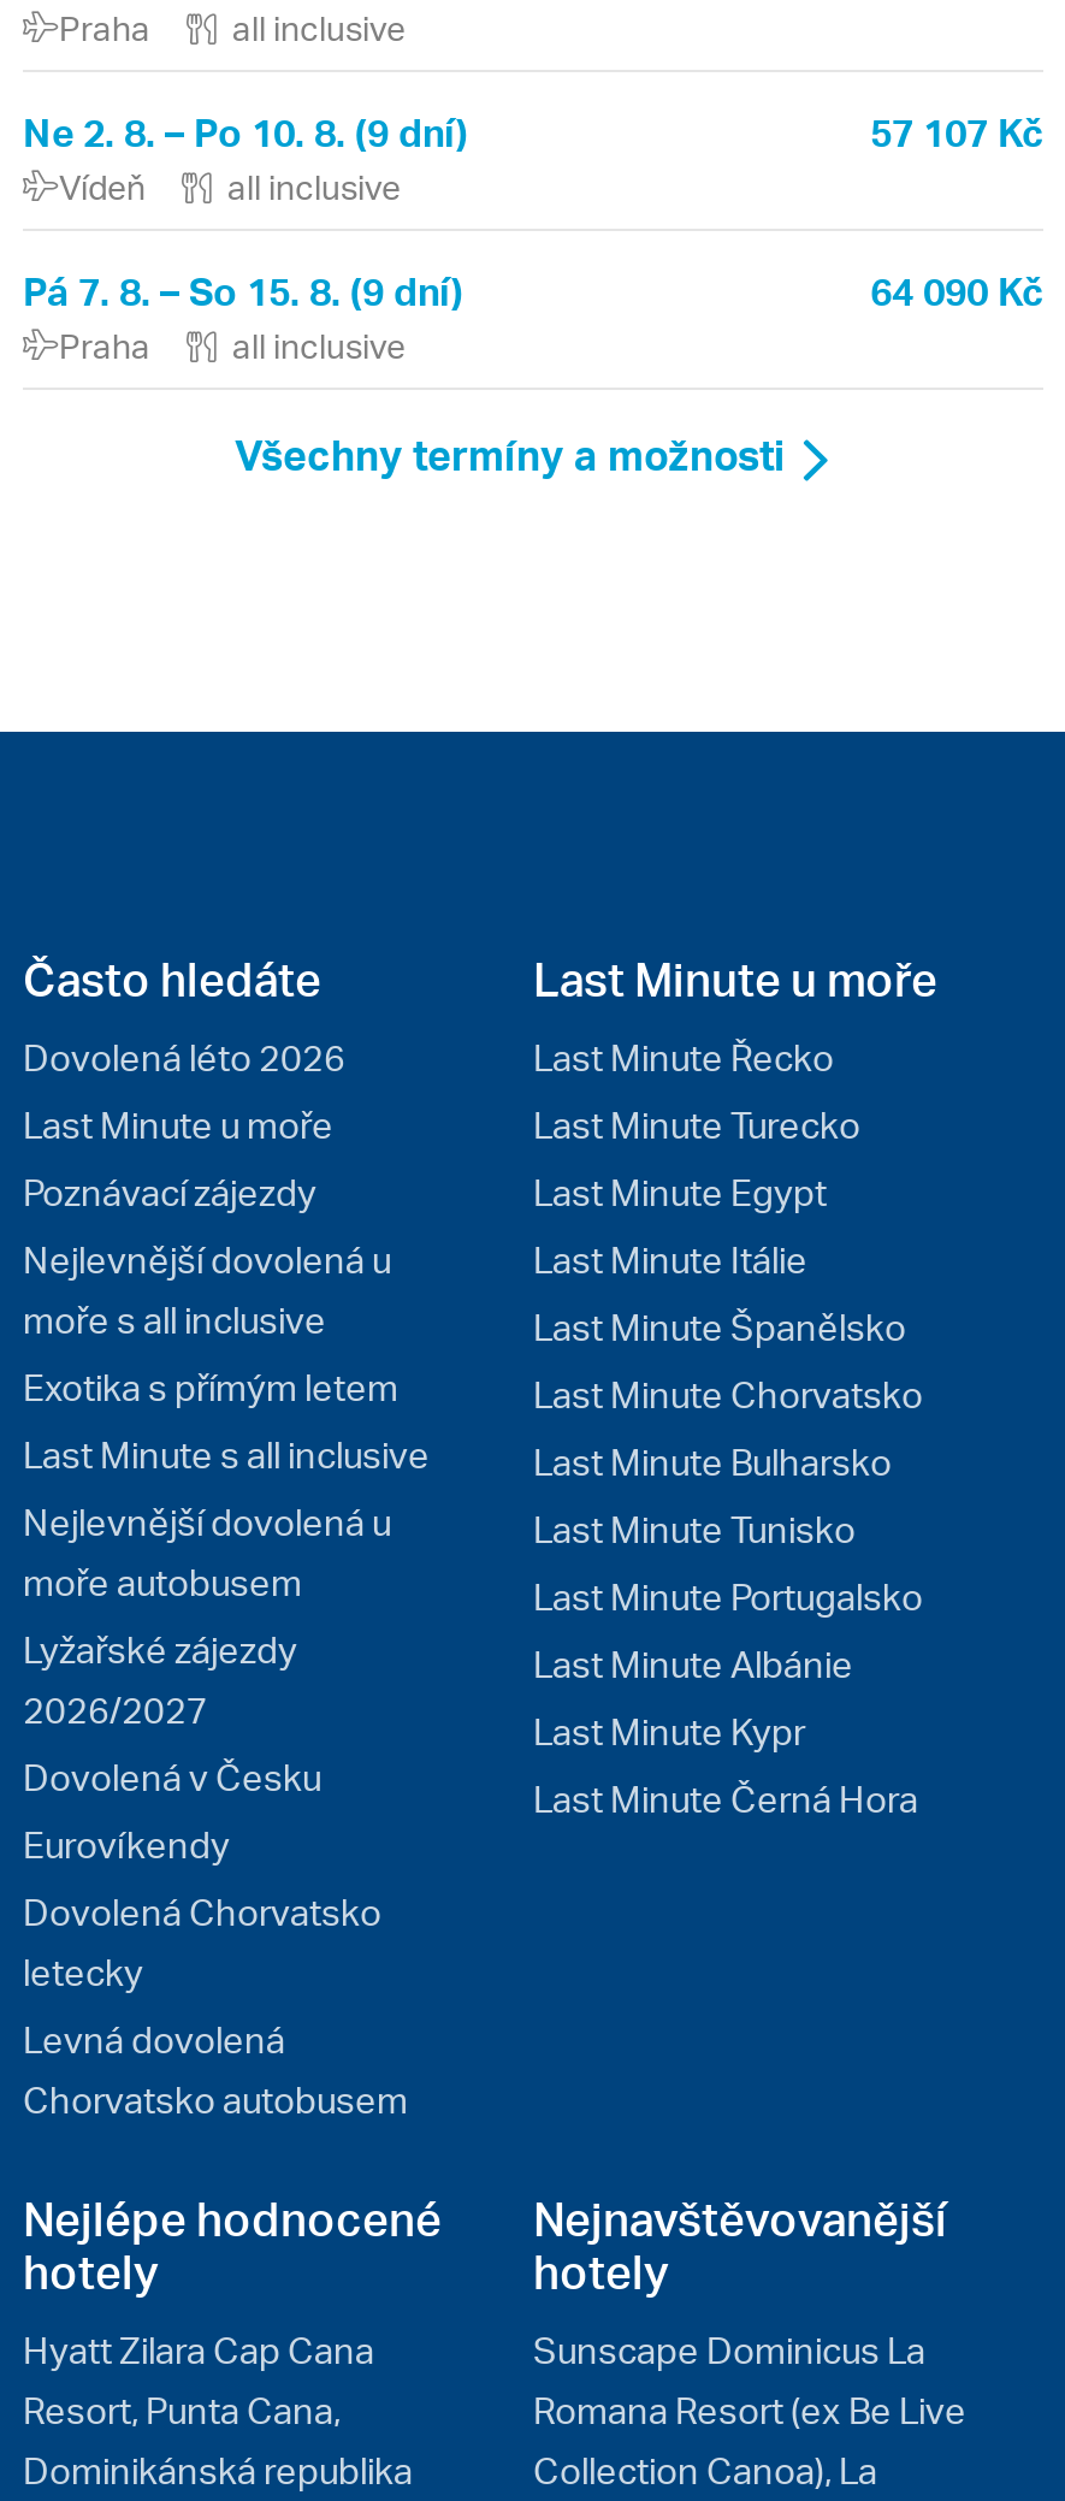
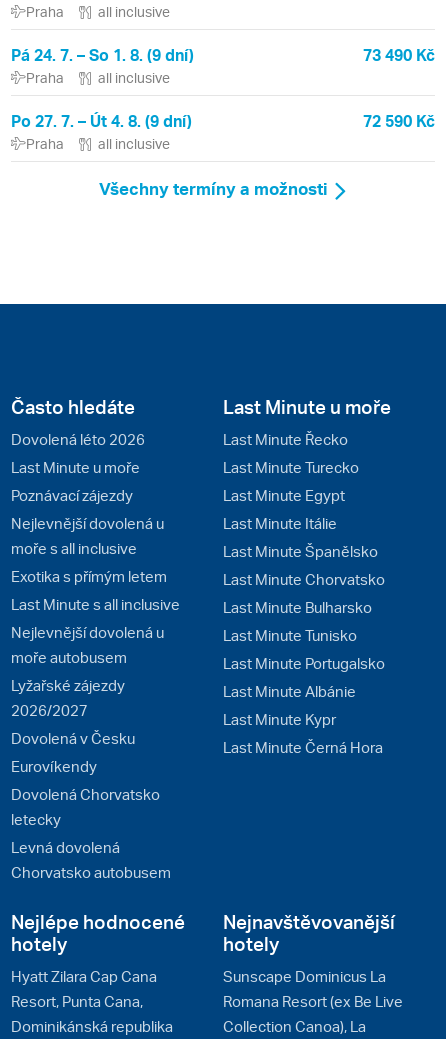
[23,106,1043,207] Ne 2. 8. – Po 10. 8. (9 dní) | 57 107 Kč | Vídeň -> [11,44,435,86] Pá 24. 7. – So 1. 8. (9 dní) | 73 490 Kč | Praha
[23,265,463,316] Pá 7. 8. – So 15. 8. (9 dní) -> [11,110,192,131] Po 27. 7. – Út 4. 8. (9 dní)
[870,265,1043,316] 64 090 Kč -> [363,110,435,131] 72 590 Kč

